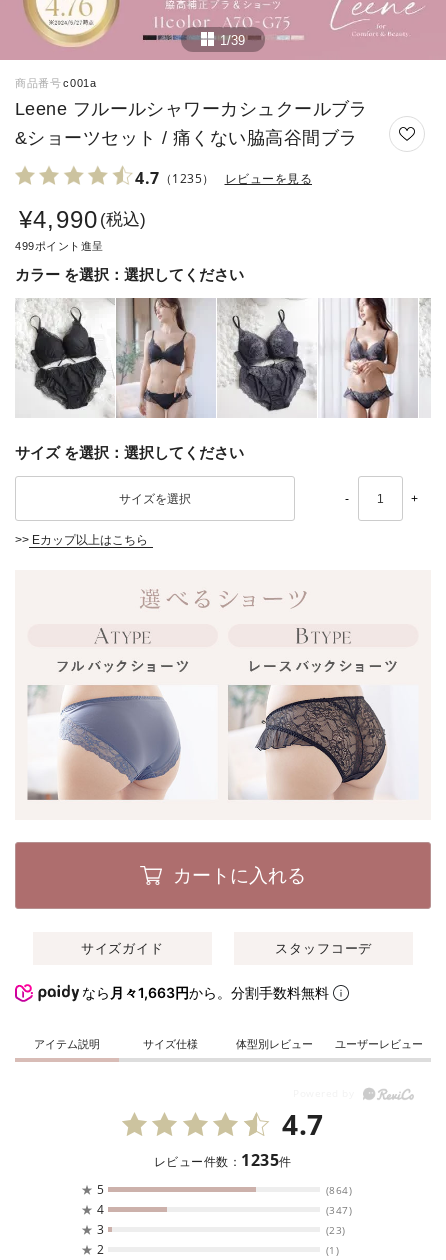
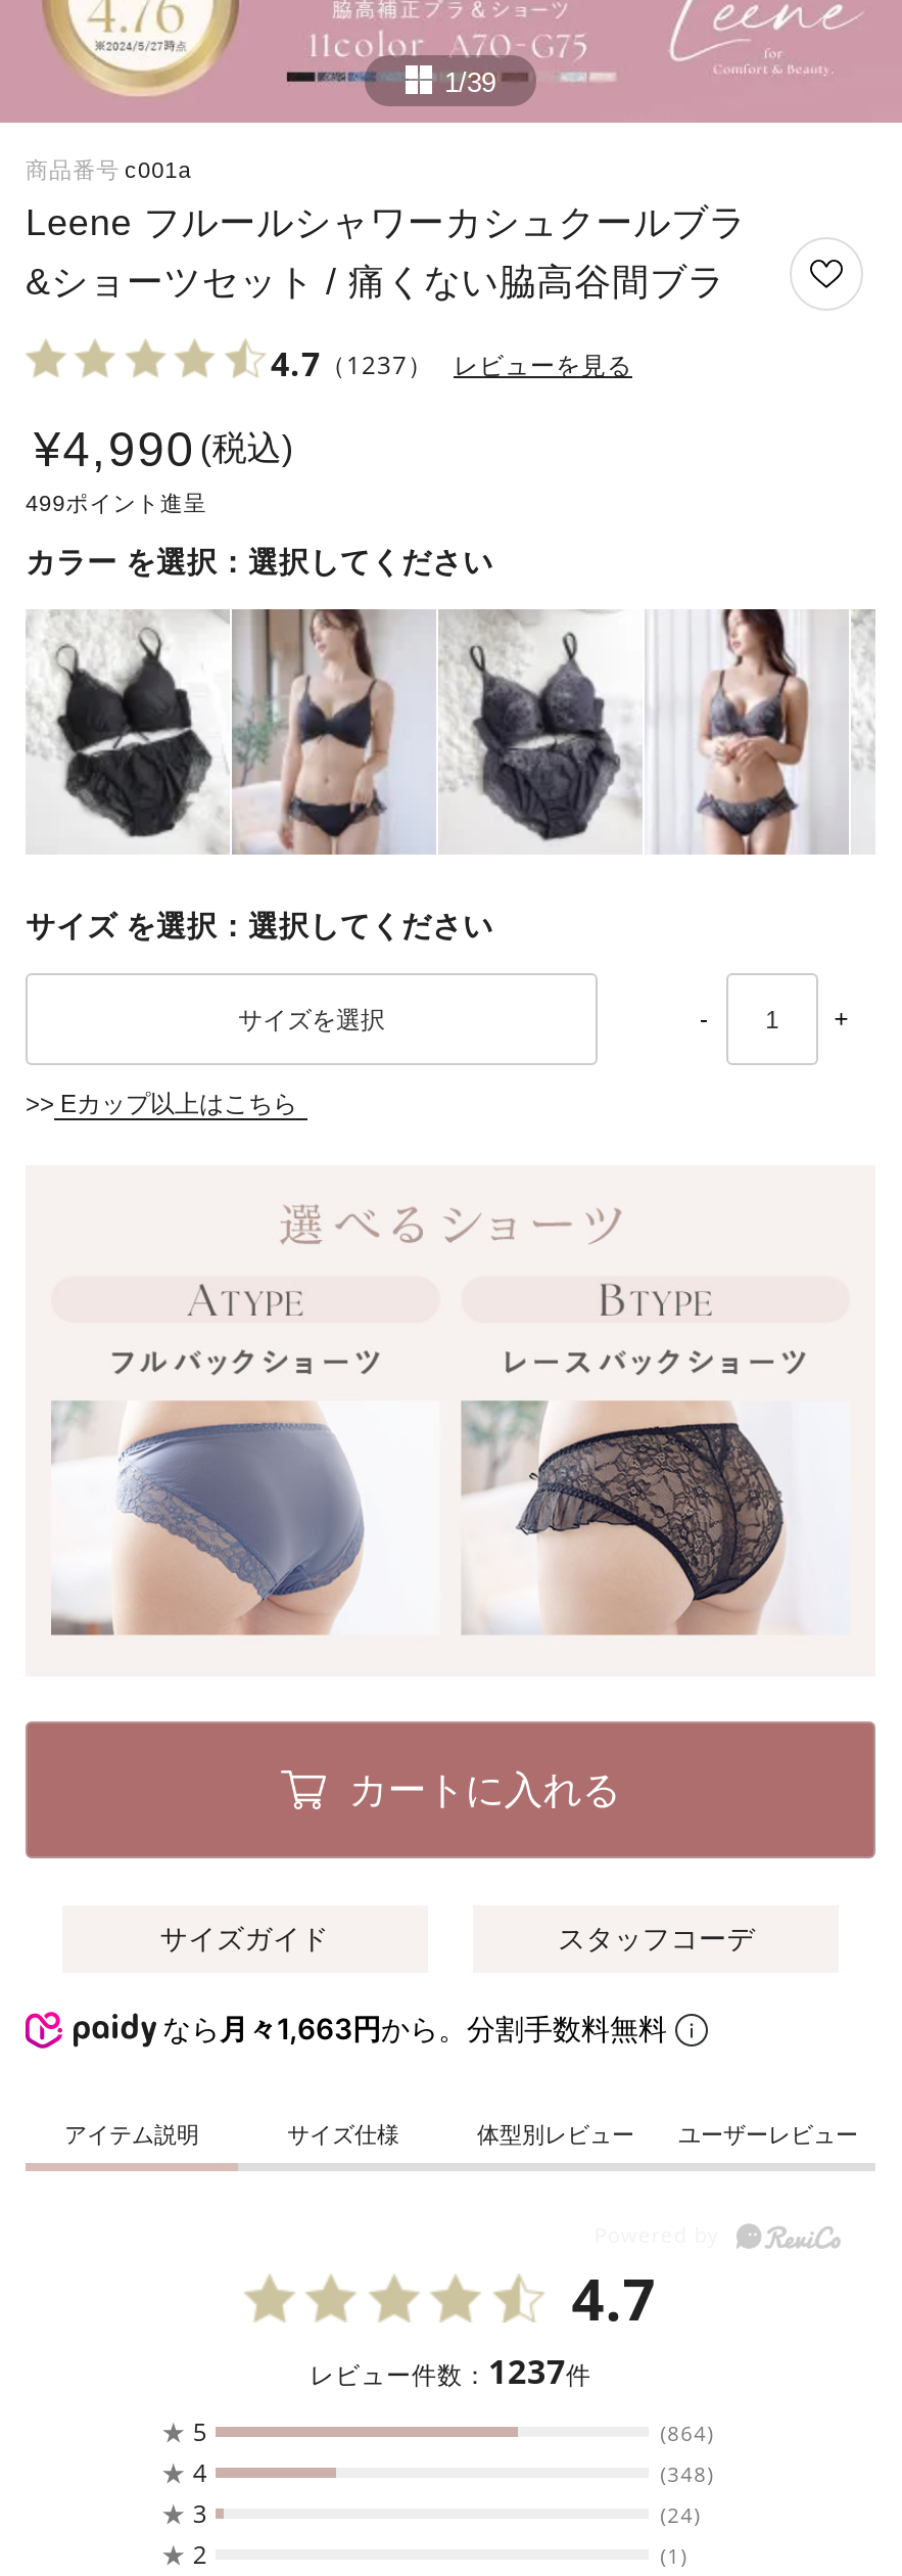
[135,167,312,189] 4.7（1235） レビューを見る -> [271,341,632,386] 4.7（1237） レビューを見る
[154,1149,292,1171] レビュー件数：1235件 -> [310,2349,591,2394] レビュー件数：1237件
[326,1203,352,1217] (347) -> [660,2459,714,2488] (348)
[326,1223,346,1237] (23) -> [660,2500,701,2529] (24)

